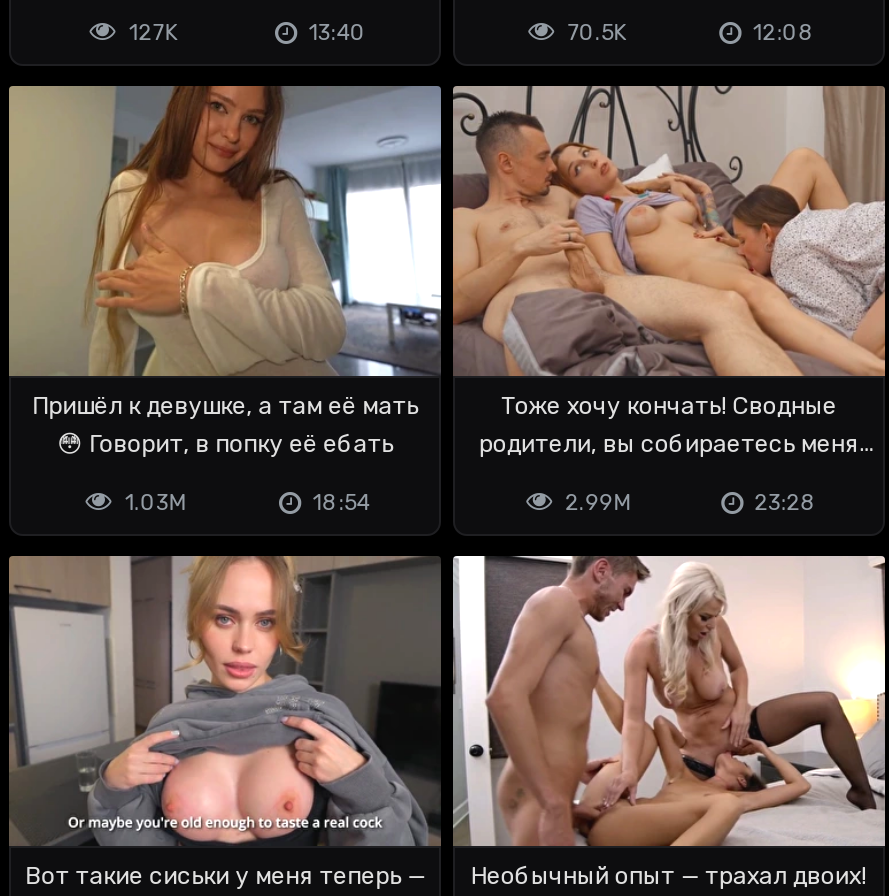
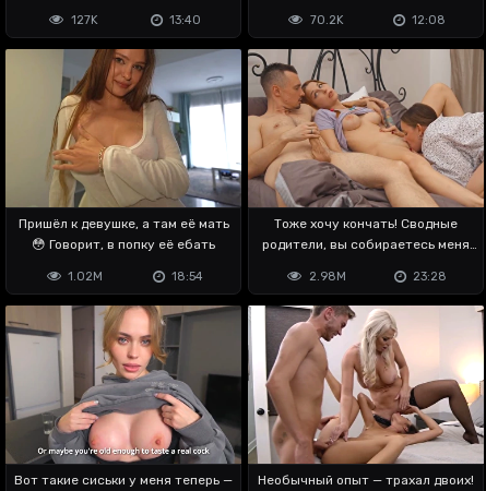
[567,19,627,45] 70.5K -> [310,13,344,27] 70.2K
[125,489,187,515] 1.03M -> [68,269,103,283] 1.02M
[565,489,631,515] 2.99M -> [309,269,346,283] 2.98M

